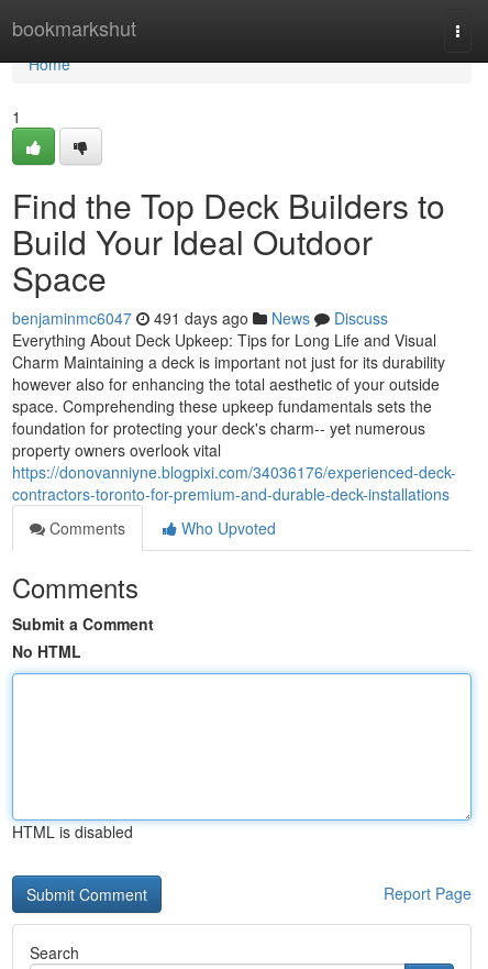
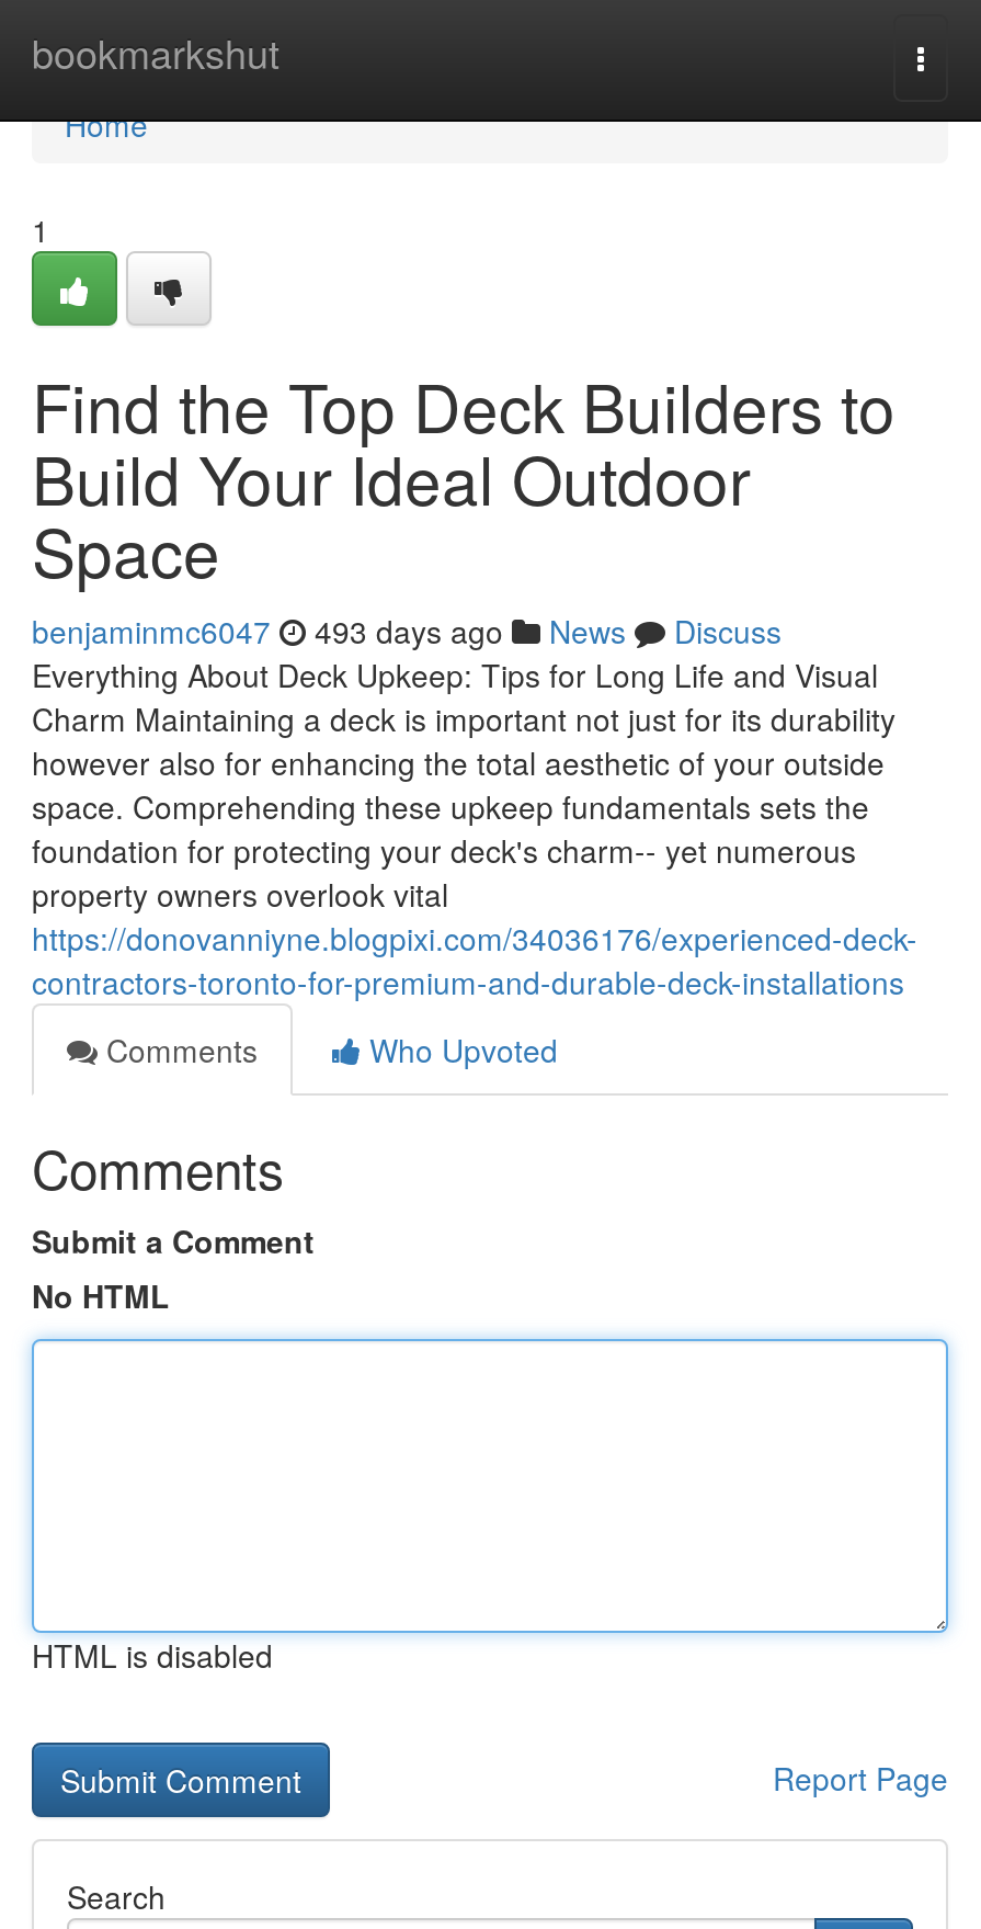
[12,307,388,329] benjaminmc6047 491 days ago News Discuss -> [32,609,782,653] benjaminmc6047 493 days ago News Discuss

